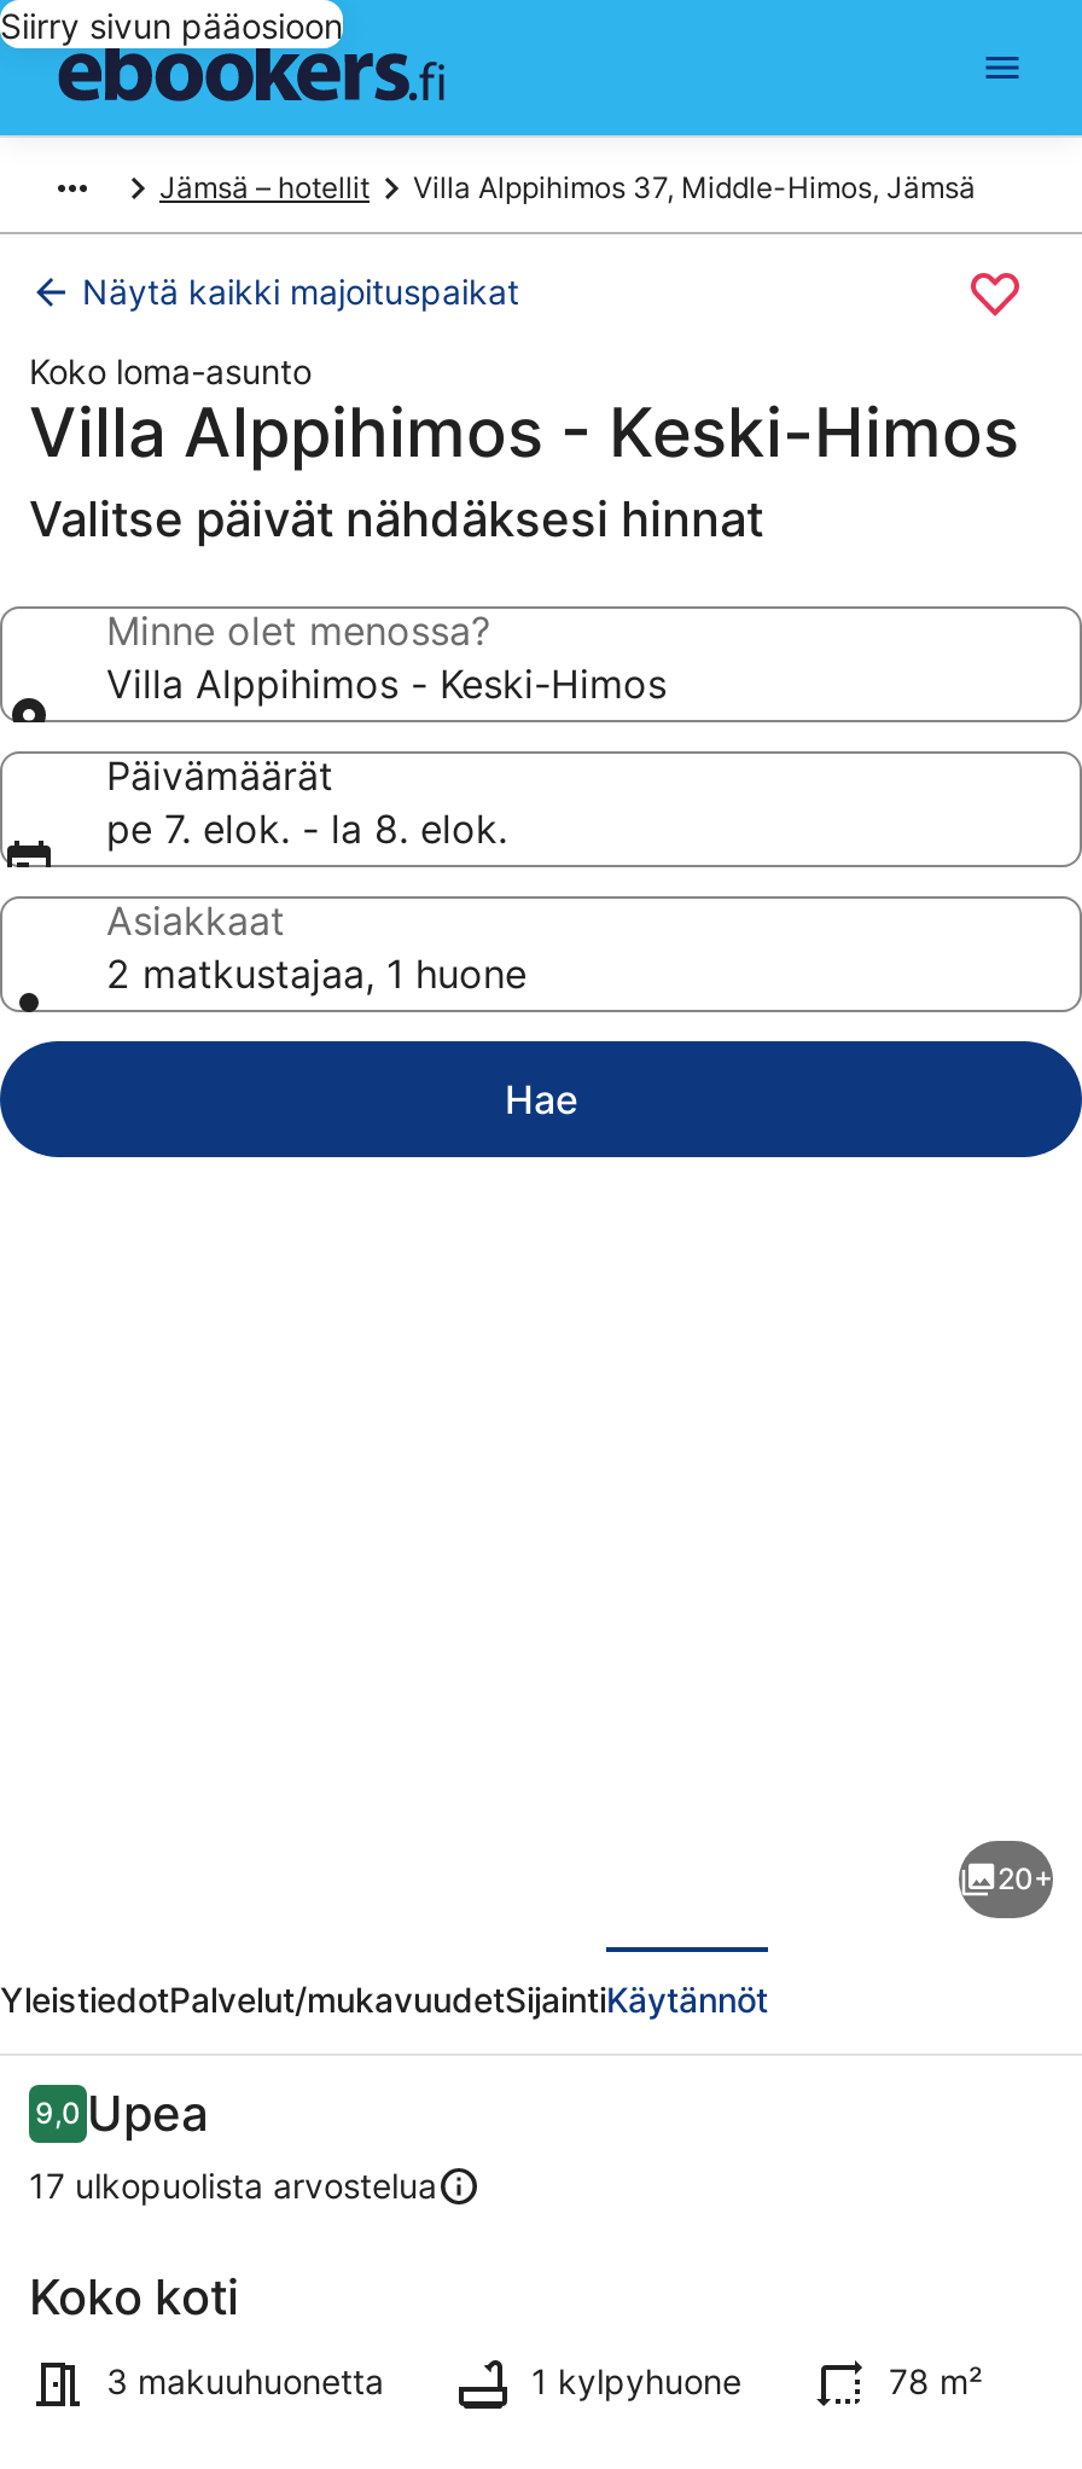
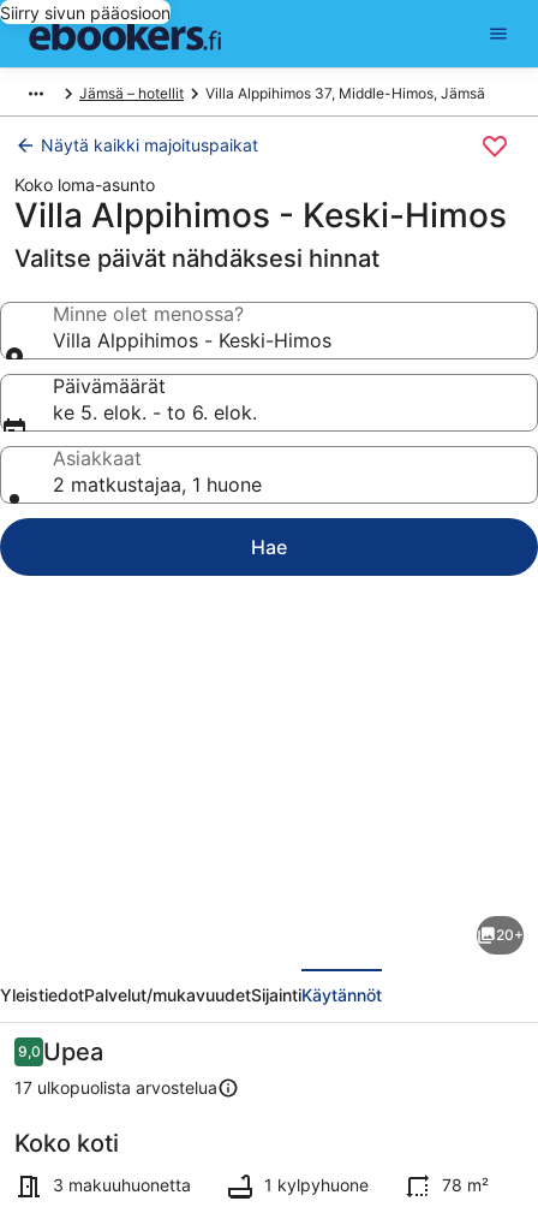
[106,804,507,853] pe 7. elok. - la 8. elok. -> [53,400,257,424] ke 5. elok. - to 6. elok.

